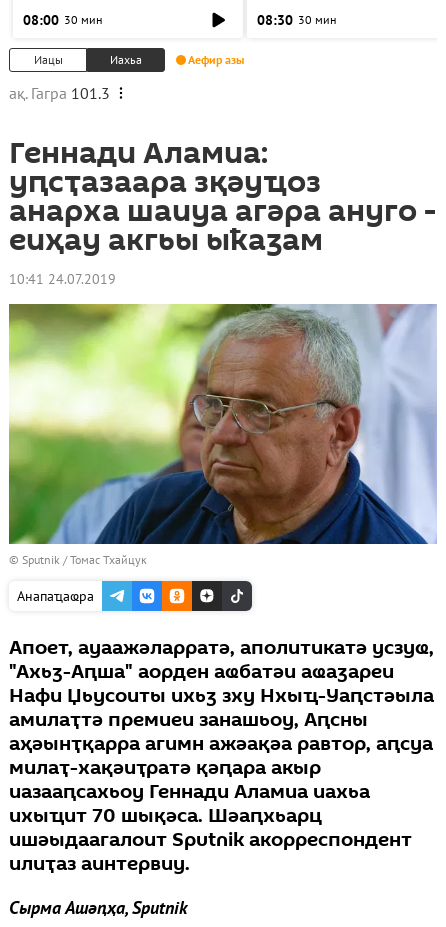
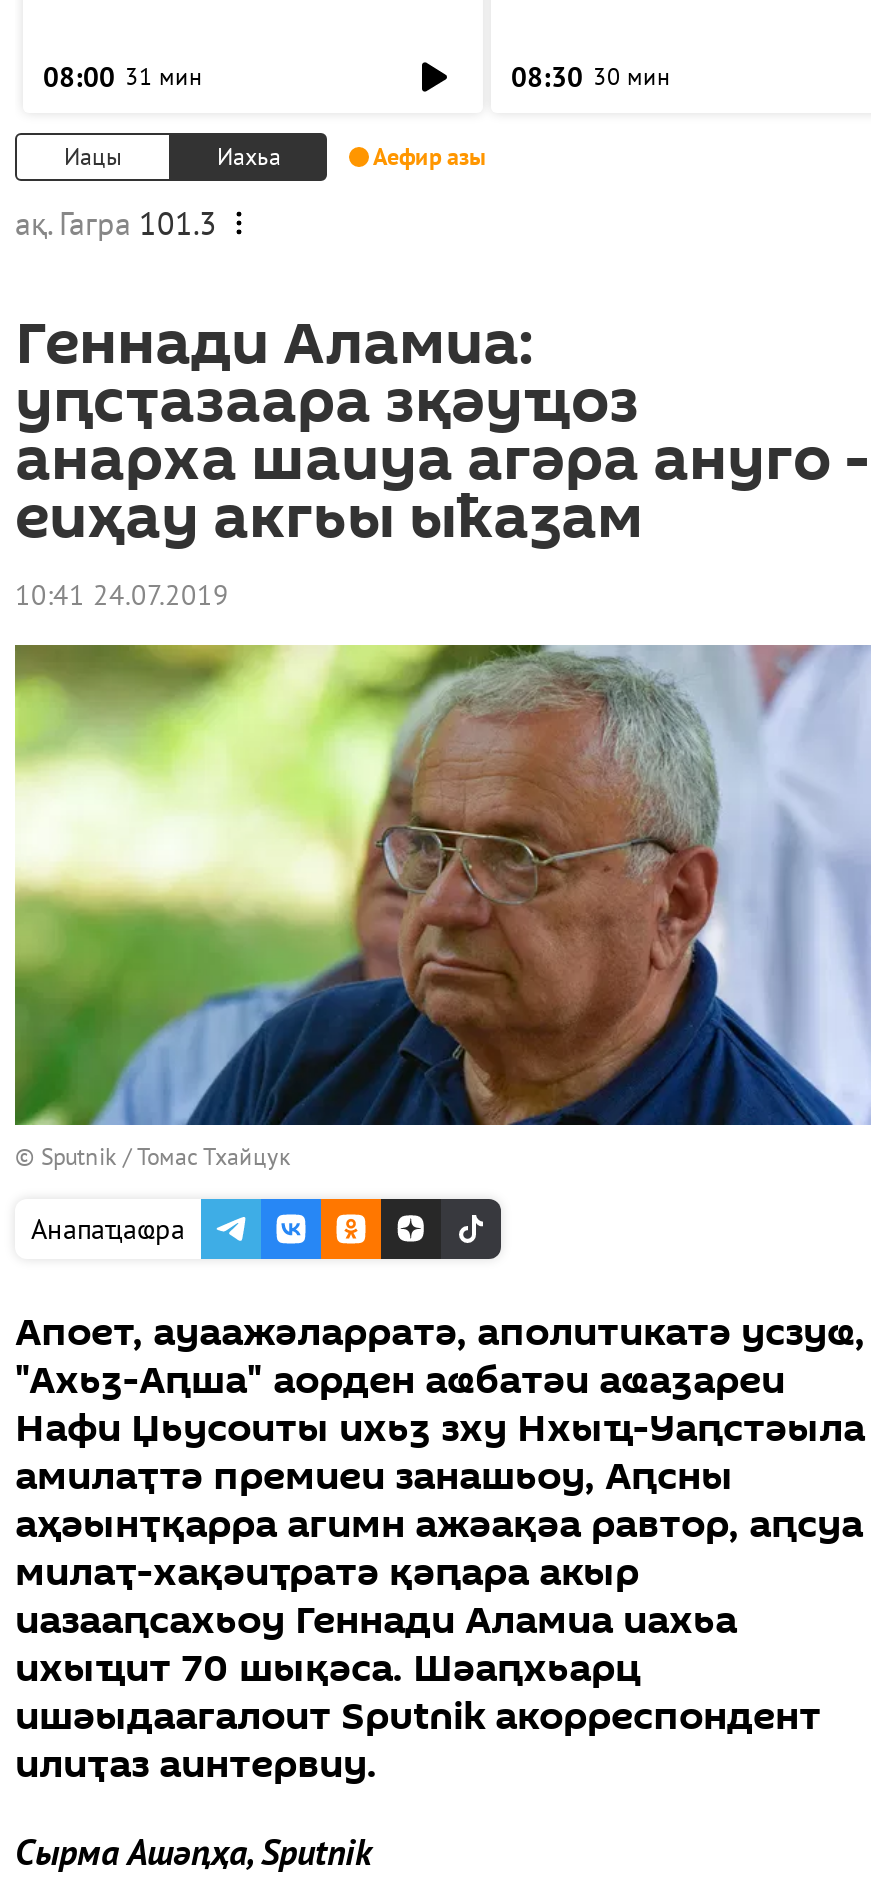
[23,11,102,29] 08:00 30 мин -> [43,59,201,95] 08:00 31 мин

